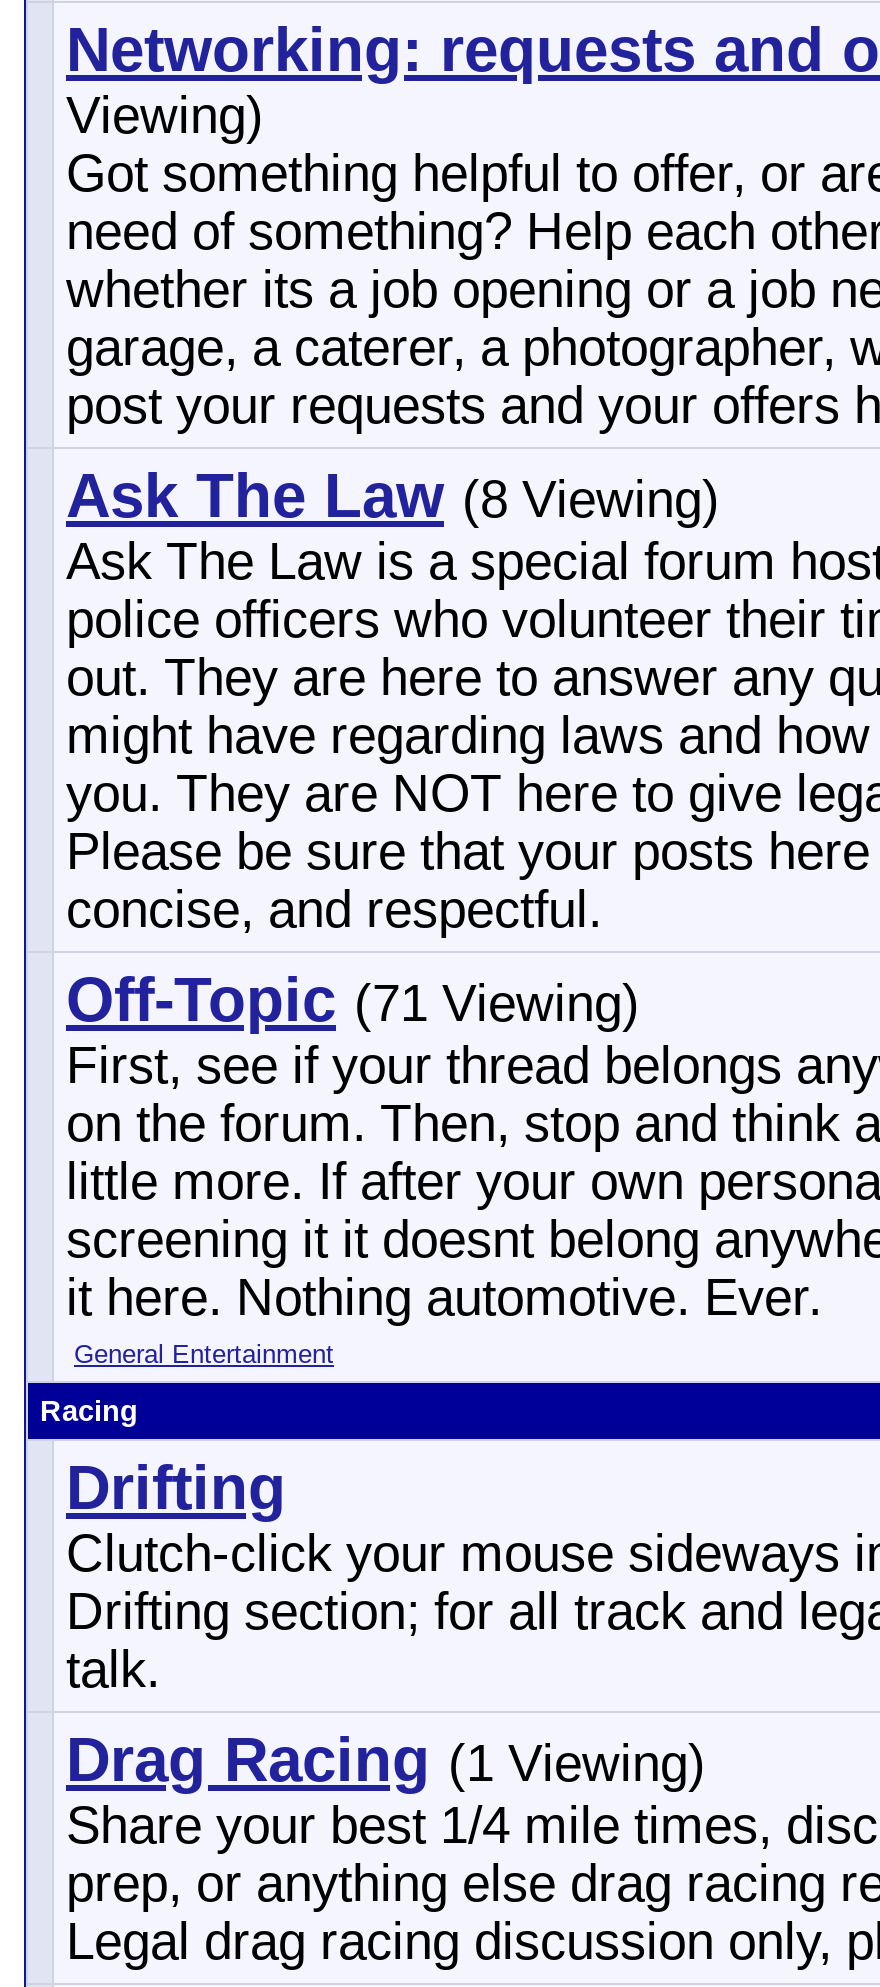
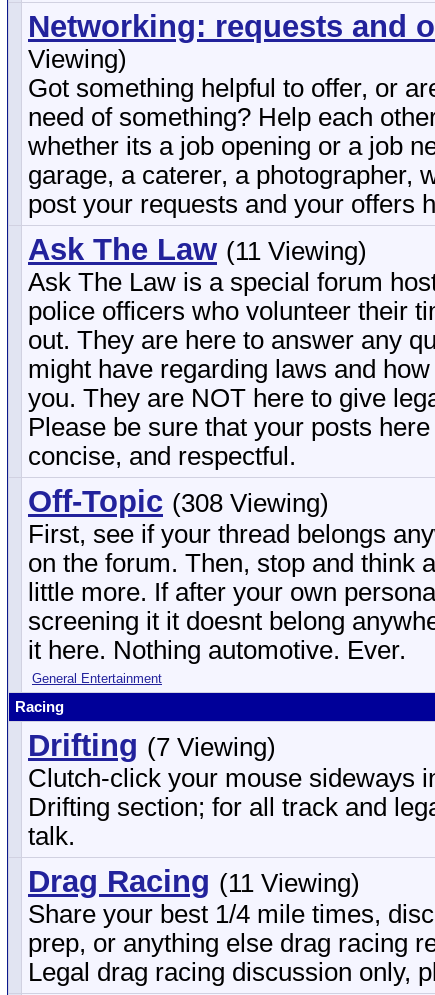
[66,462,720,532] Ask The Law (8 Viewing) -> [28,232,367,267] Ask The Law (11 Viewing)
[66,966,640,1036] Off-Topic (71 Viewing) -> [28,484,329,519] Off-Topic (308 Viewing)
[66,1454,286,1524] Drifting -> [28,728,276,763] Drifting (7 Viewing)
[66,1726,706,1796] Drag Racing (1 Viewing) -> [28,864,360,899] Drag Racing (11 Viewing)

